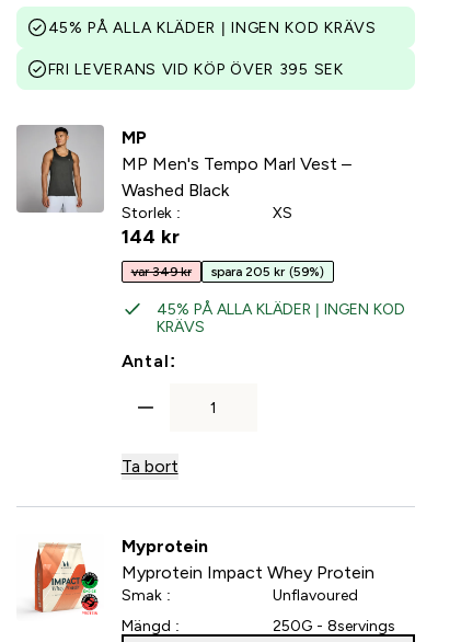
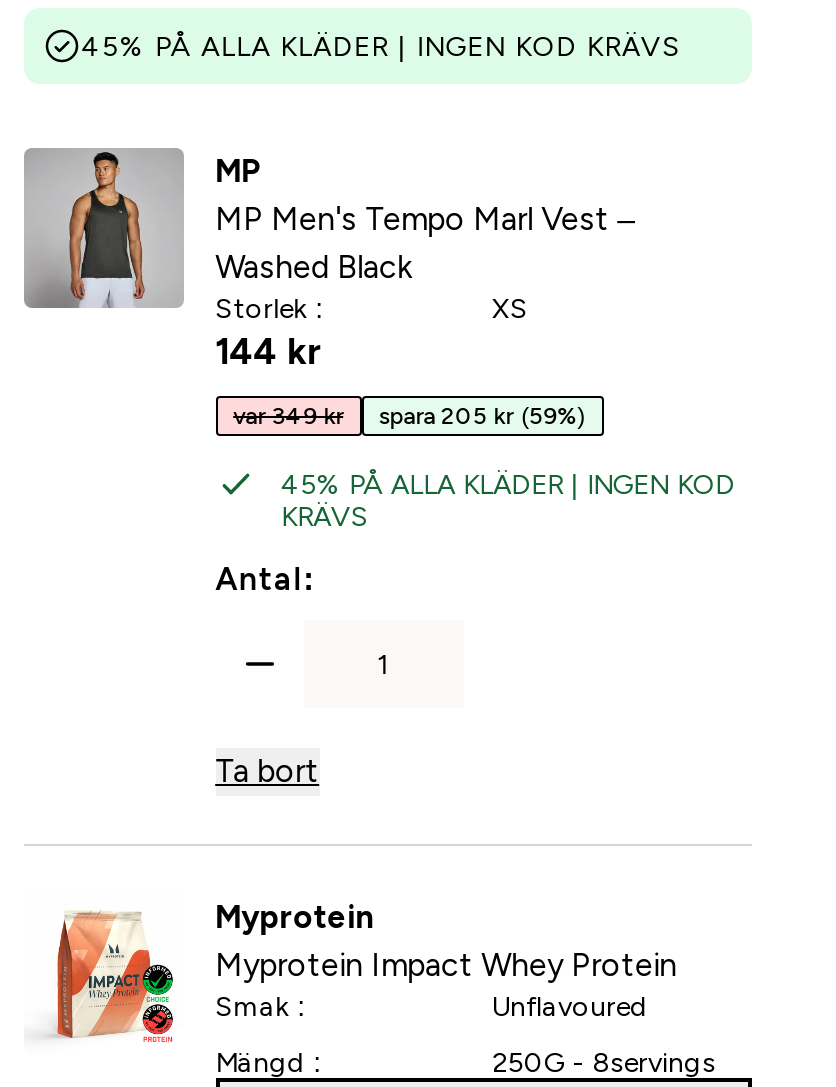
[48,60,344,78] FRI LEVERANS VID KÖP ÖVER 395 SEK -> none

